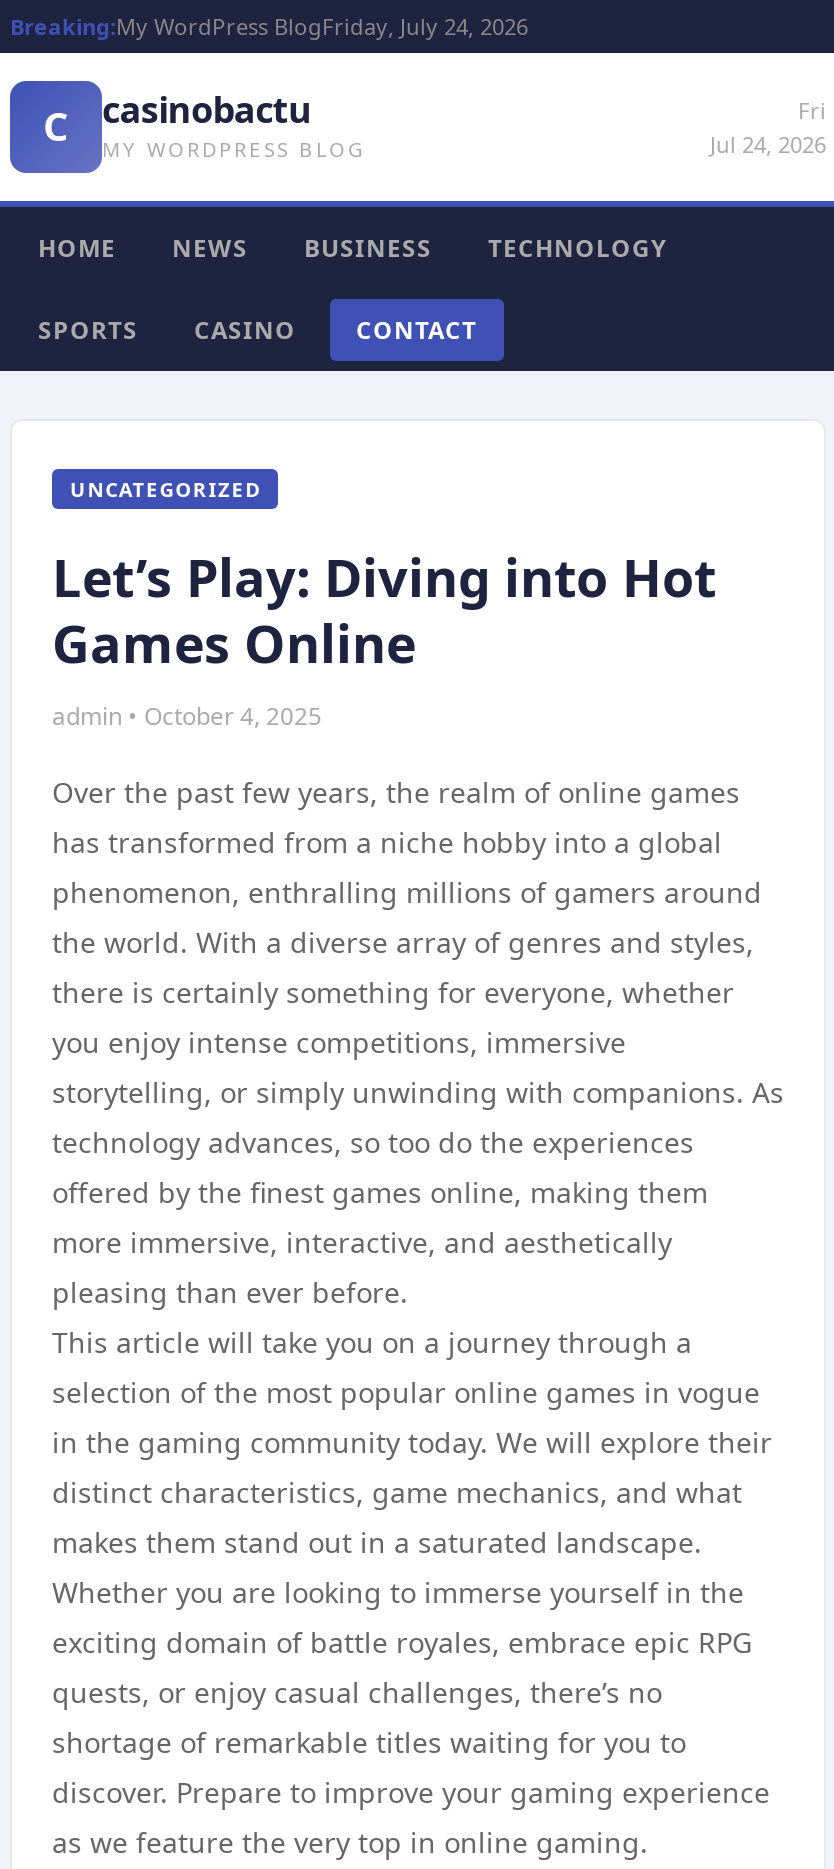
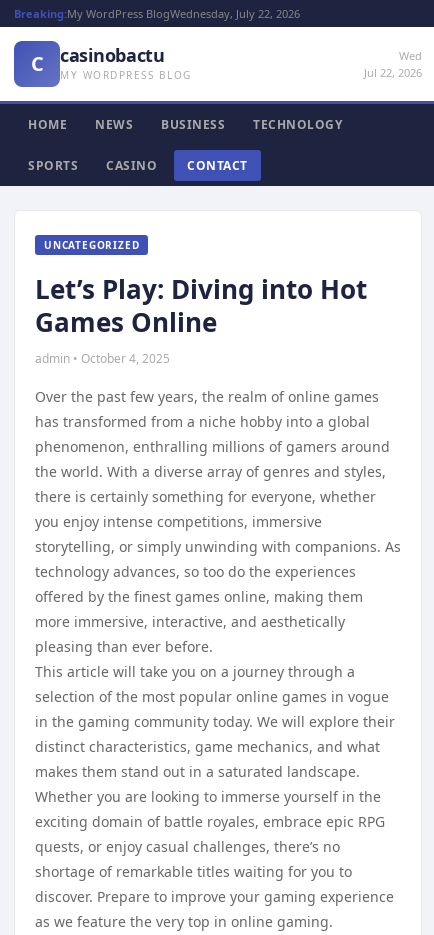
[10,11,528,41] Breaking:My WordPress BlogFriday, July 24, 2026 -> [14,6,300,21] Breaking:My WordPress BlogWednesday, July 22, 2026
[710,95,826,159] Fri | Jul 24, 2026 -> [364,48,422,80] Wed | Jul 22, 2026

